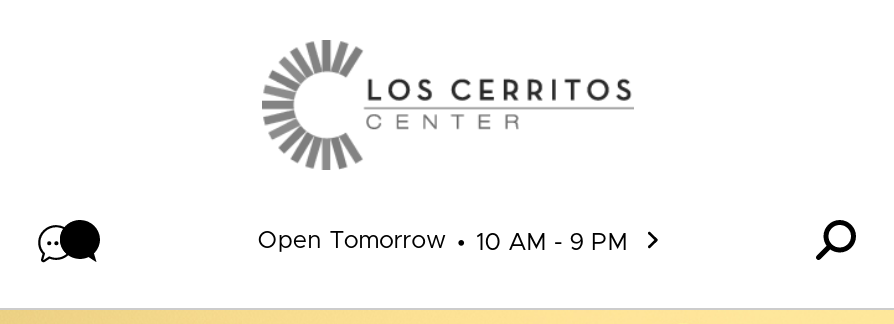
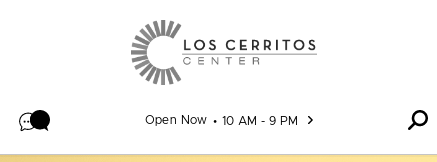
[258,227,447,251] Open Tomorrow -> [145,113,208,125] Open Now

